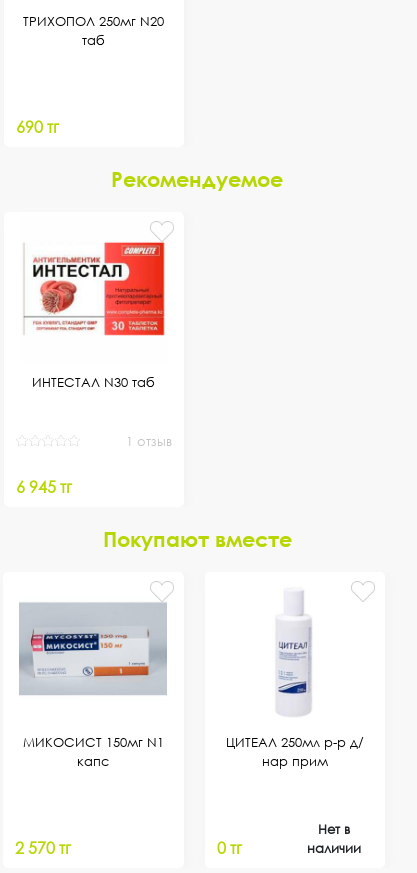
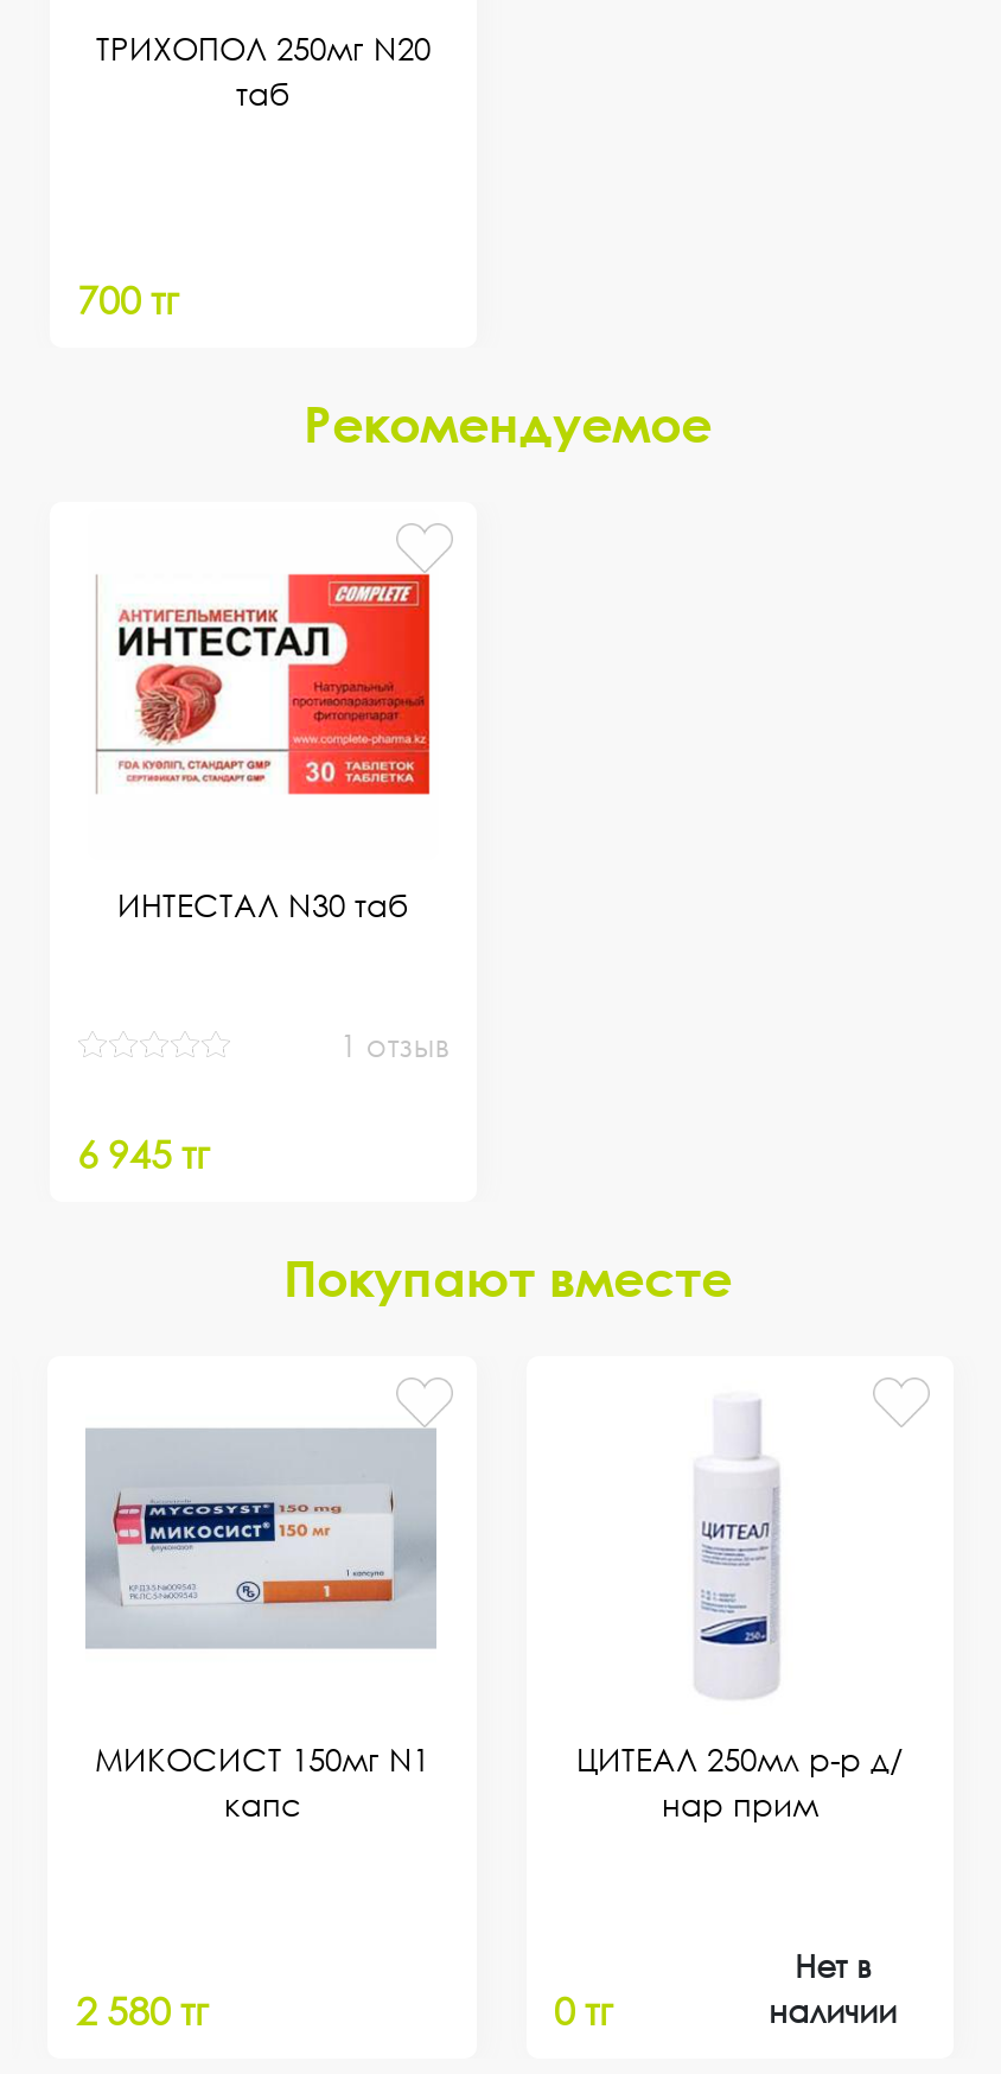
[15,116,58,137] 690 тг -> [77,274,179,323] 700 тг
[15,837,71,858] 2 570 тг -> [76,1985,209,2034] 2 580 тг

